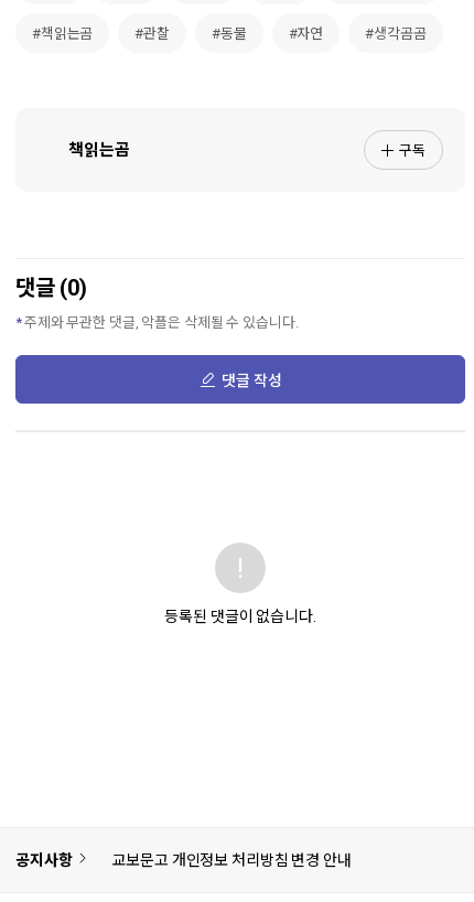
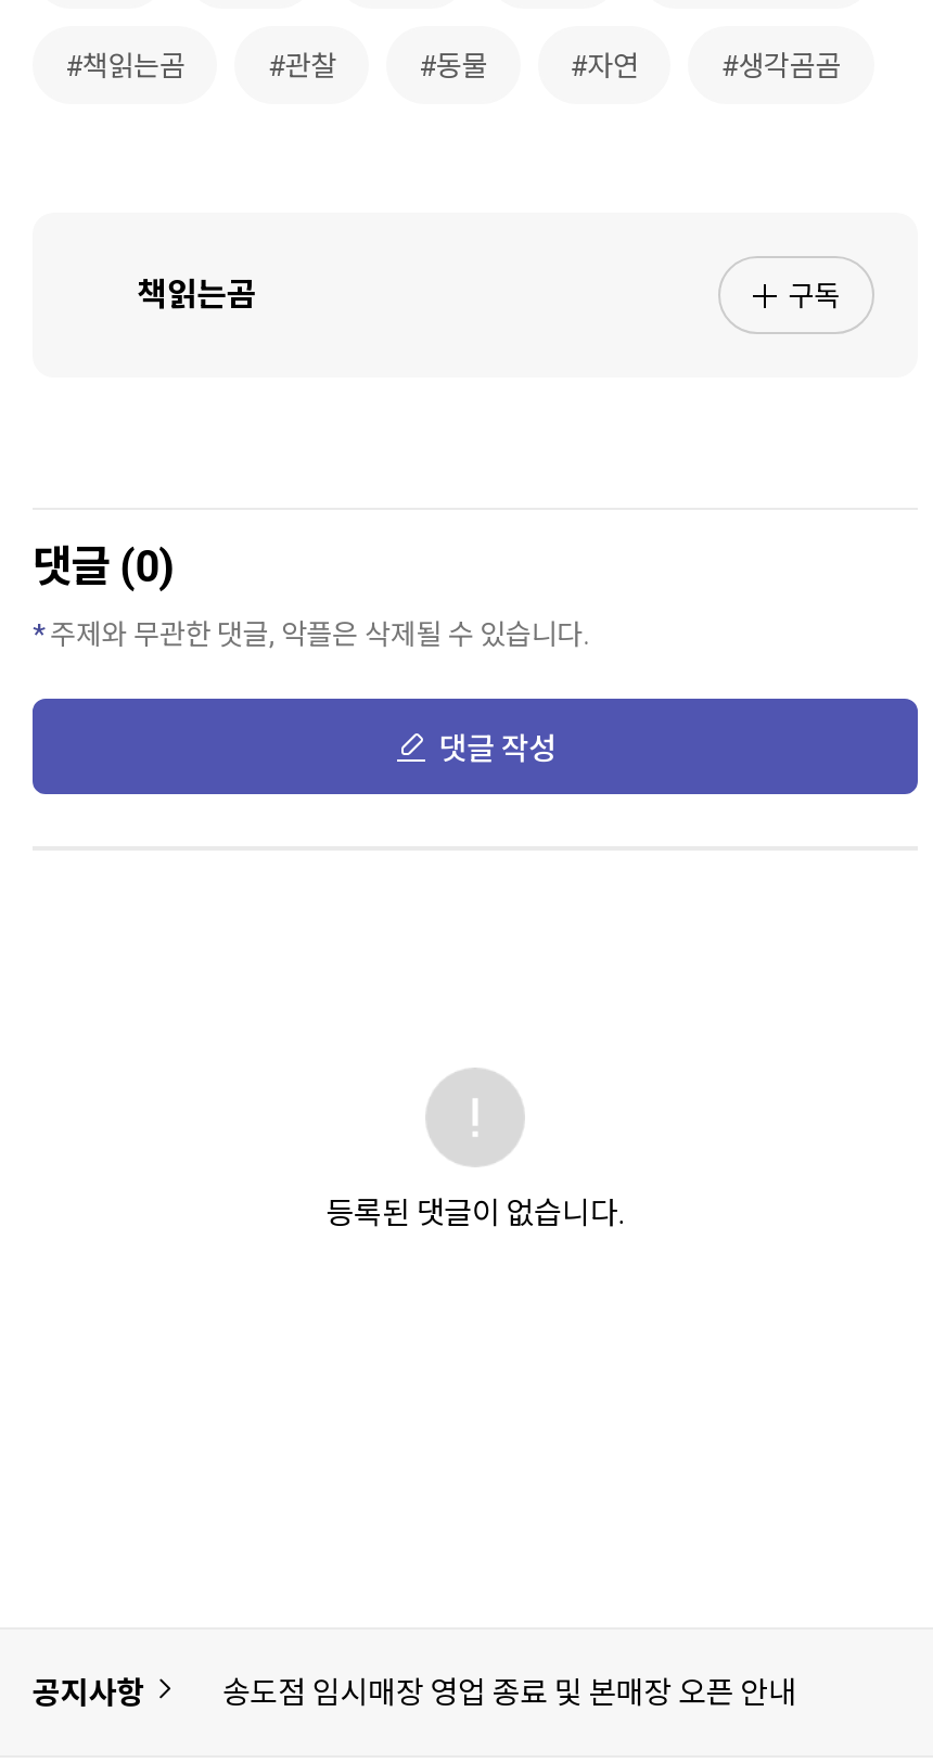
[112,851,351,869] 교보문고 개인정보 처리방침 변경 안내 -> [222,1675,796,1710] 송도점 임시매장 영업 종료 및 본매장 오픈 안내

